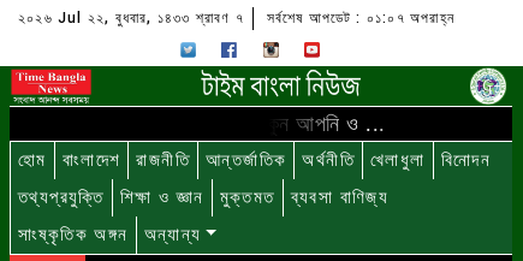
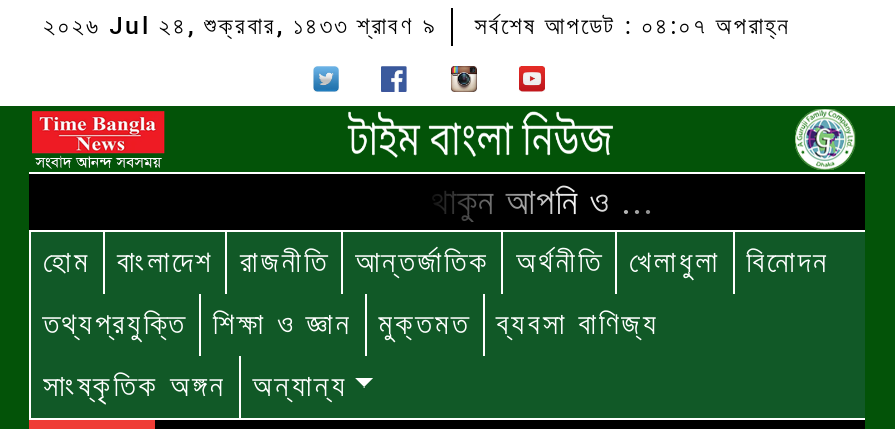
[18,10,244,26] ২০২৬ Jul ২২, বুধবার, ১৪৩৩ শ্রাবণ ৭ -> [43,12,437,40] ২০২৬ Jul ২৪, শুক্রবার, ১৪৩৩ শ্রাবণ ৯
[266,10,455,26] সর্বশেষ আপডেট : ০১:০৭ অপরাহ্ন -> [474,12,790,40] সর্বশেষ আপডেট : ০৪:০৭ অপরাহ্ন

